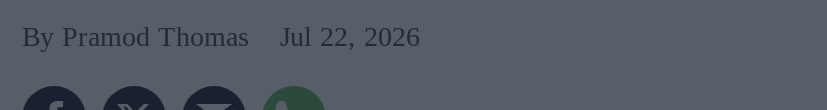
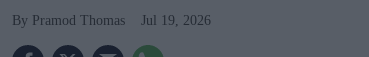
[62,22,420,52] Pramod Thomas Jul 22, 2026 -> [32,13,211,28] Pramod Thomas Jul 19, 2026

